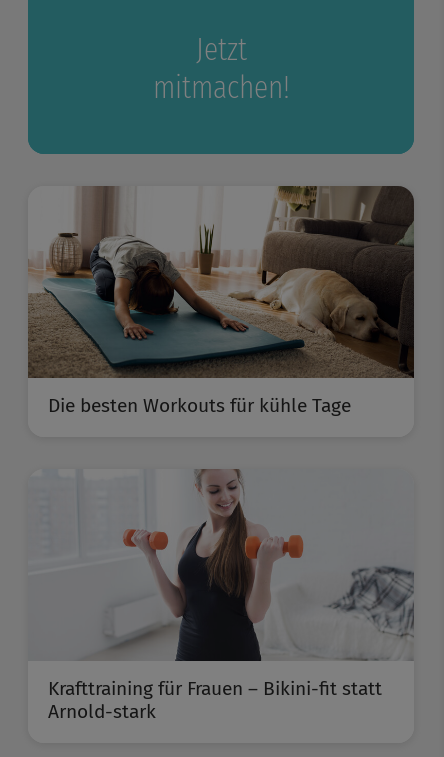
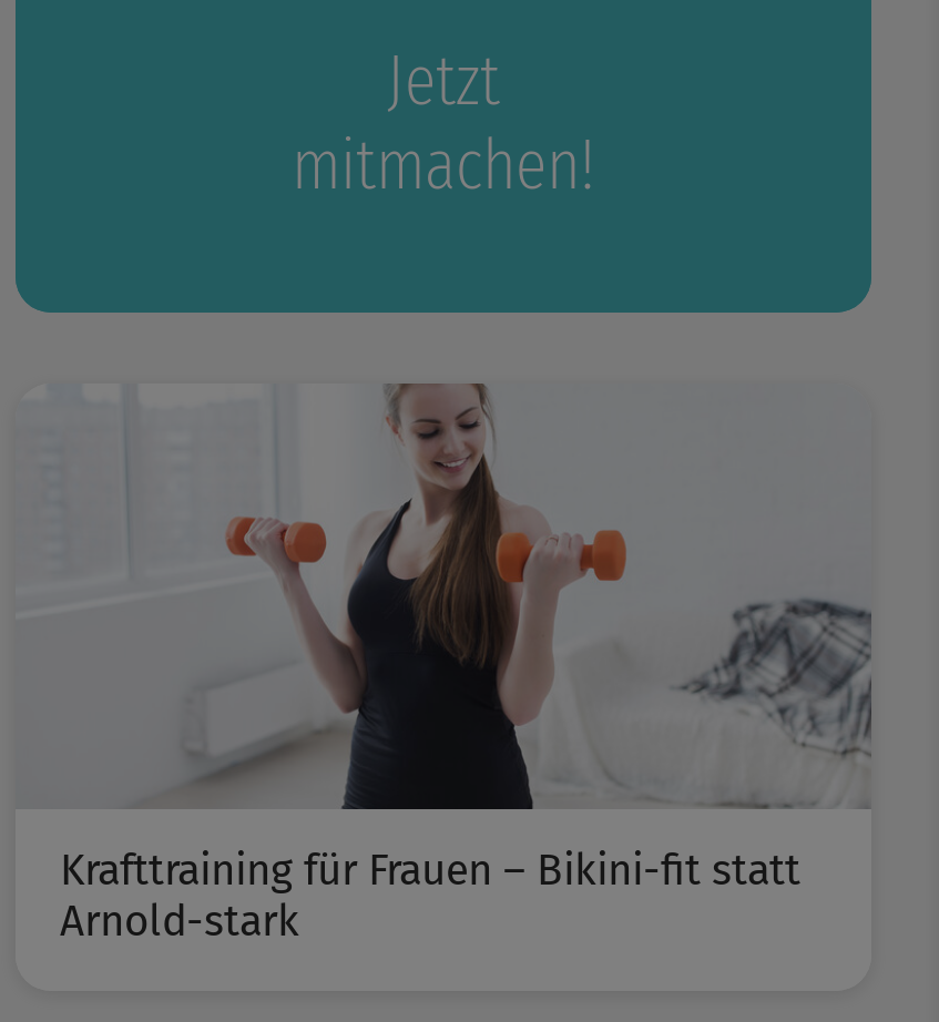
[27,185,415,417] [image] | Die besten Workouts für kühle Tage -> none

